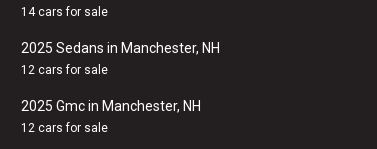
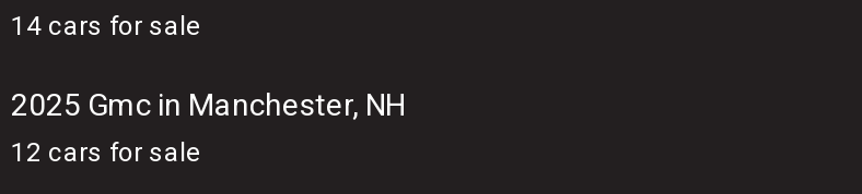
[21,40,220,77] 2025 Sedans in Manchester, NH | 12 cars for sale -> none

